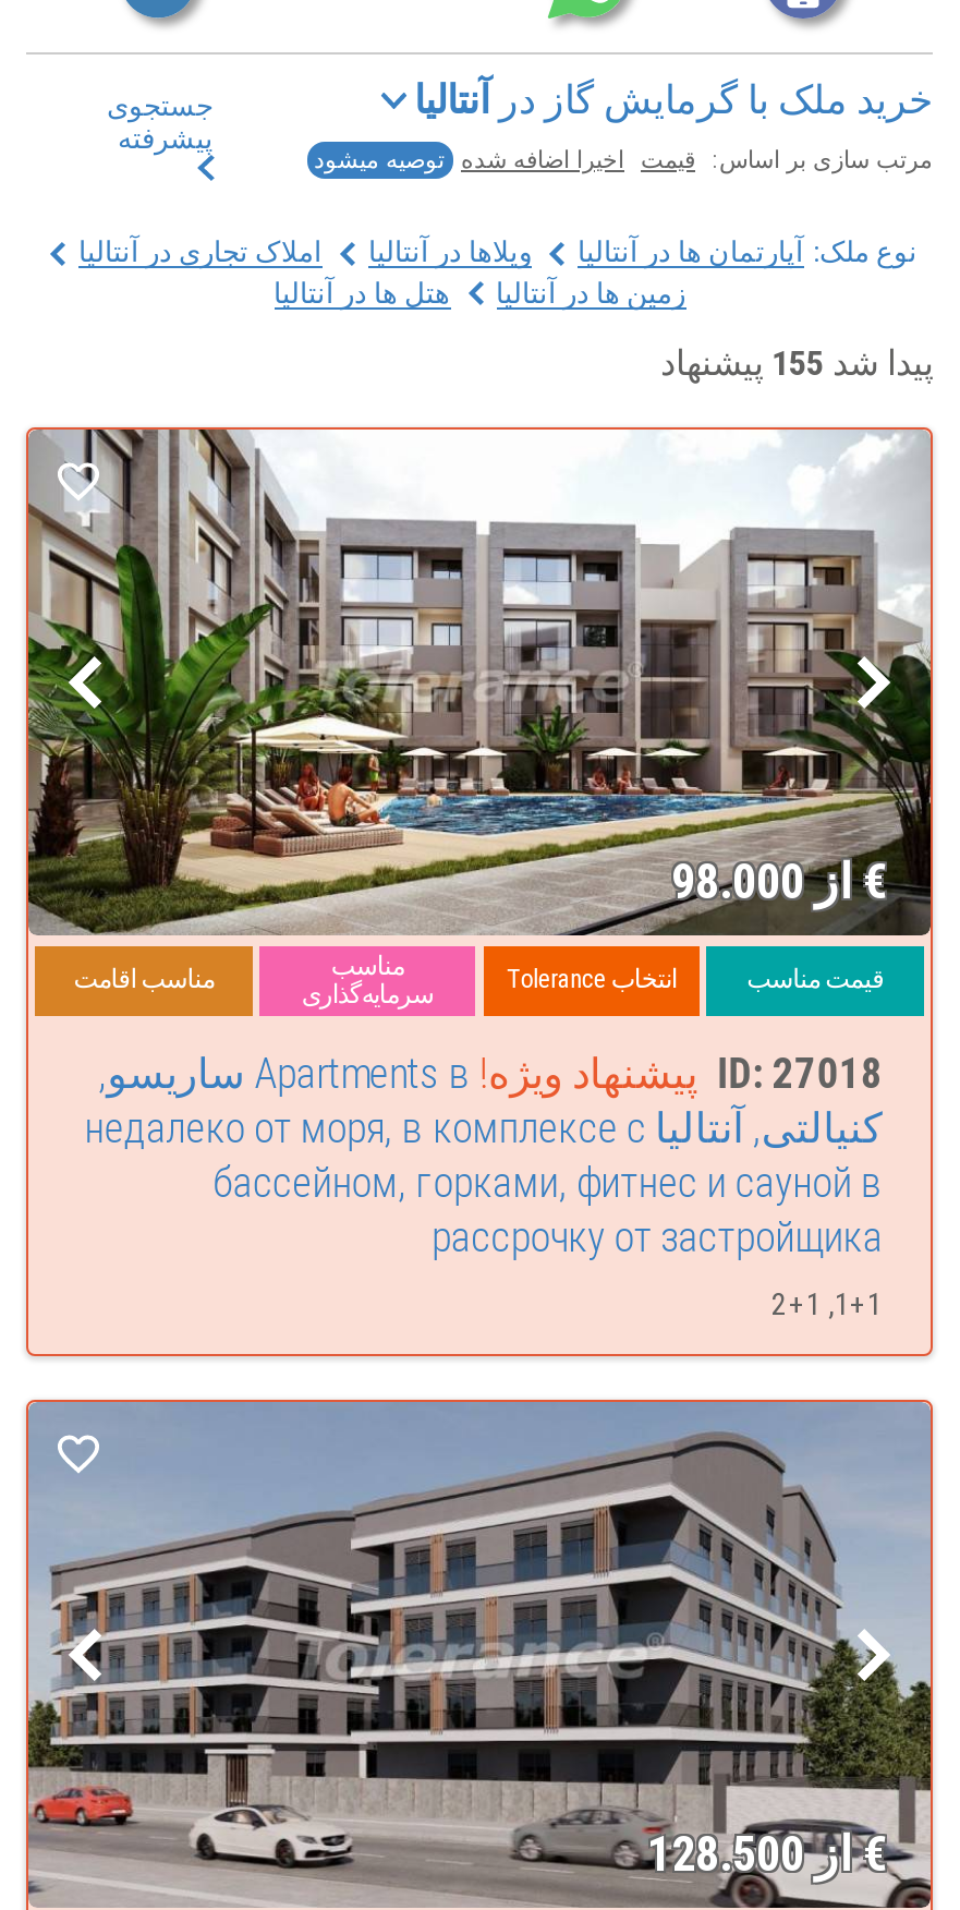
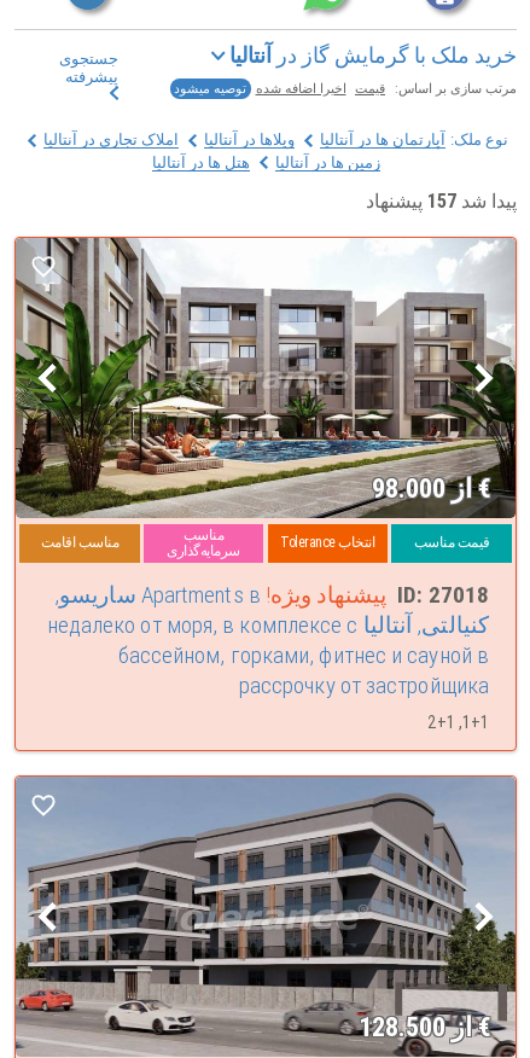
[660,341,933,383] پیدا شد 155 پیشنهاد -> [366,189,517,212] پیدا شد 157 پیشنهاد

